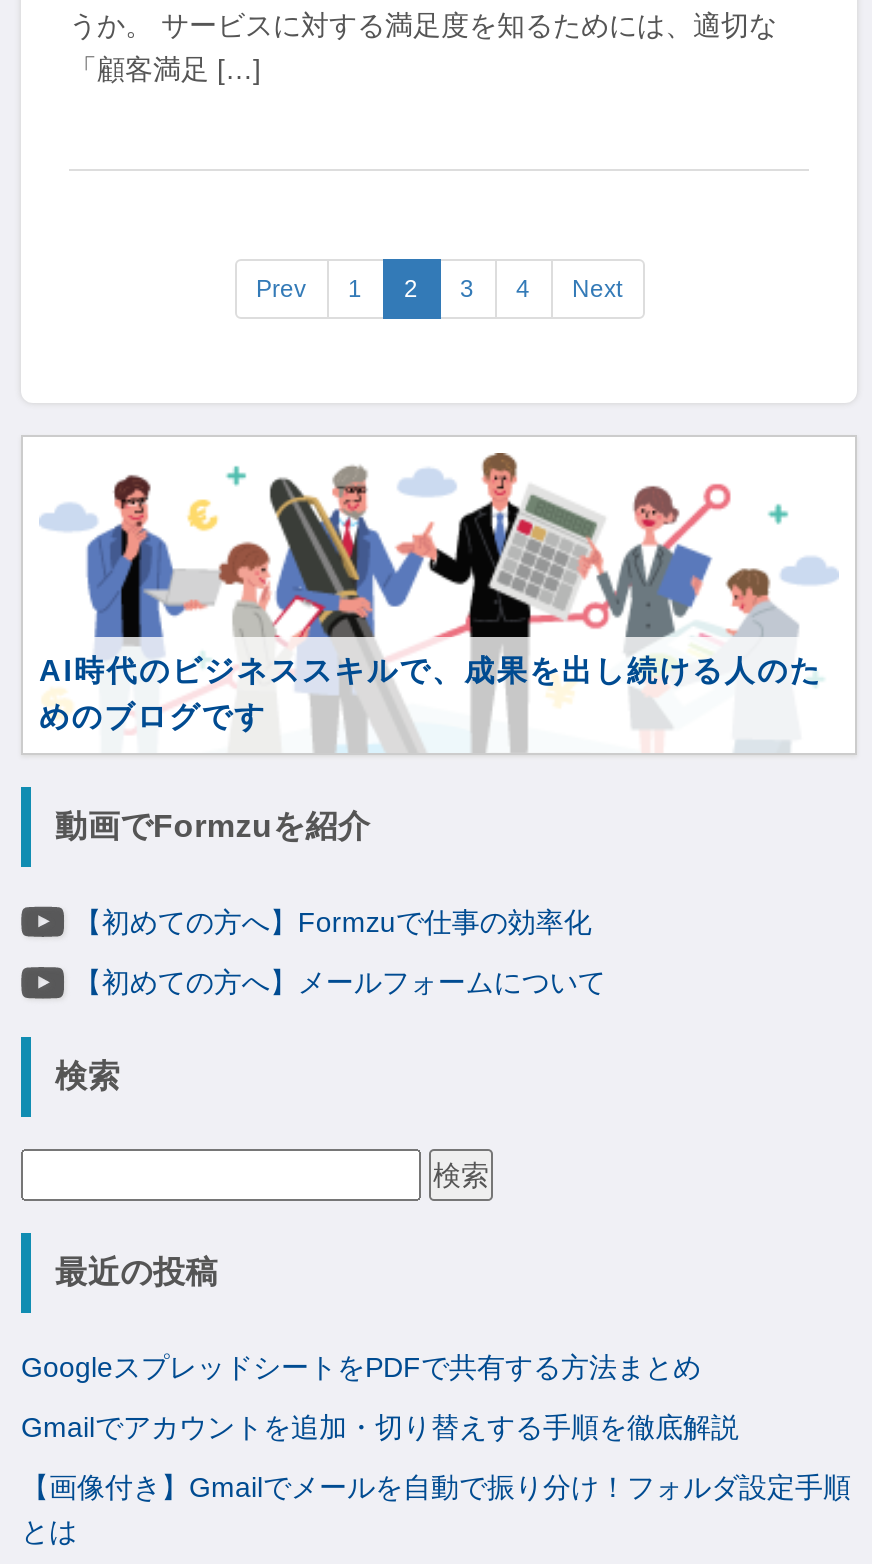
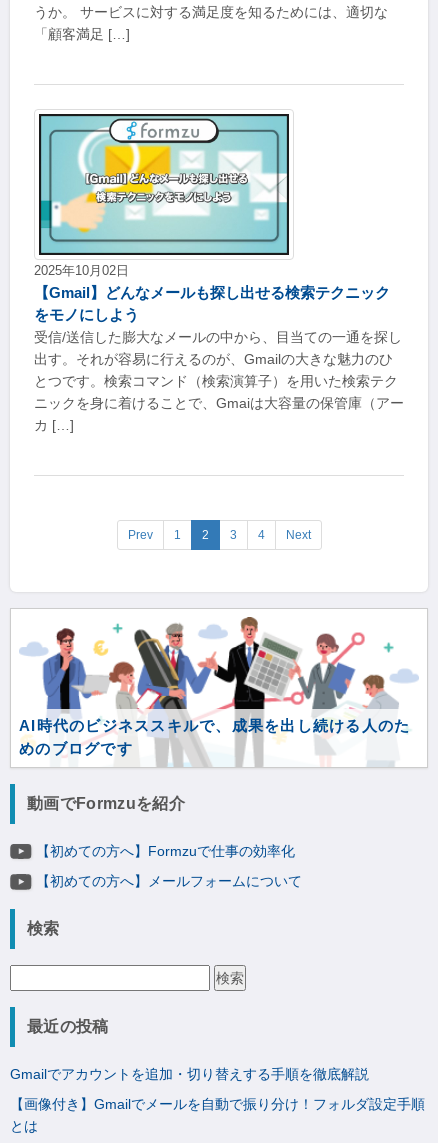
none -> [34,113,404,433] [image] | 2025年10月02日 | 【Gmail】どんなメールも探し出せる検索テクニック | をモノにしよう | 受信/送信した膨大なメールの中から、目当ての一通を探し | 出す。それが容易に行えるのが、Gmailの大きな魅力のひ | とつです。検索コマンド（検索演算子）を用いた検索テク | ニックを身に着けることで、Gmaiは大容量の保管庫（アー | カ […]
moved [39,275,822,1289] -> [19,528,410,1035]: [image] | Prev | 1 | ... | 検索 | 最近の投稿
[21,1351,701,1383] GoogleスプレッドシートをPDFで共有する方法まとめ -> none

